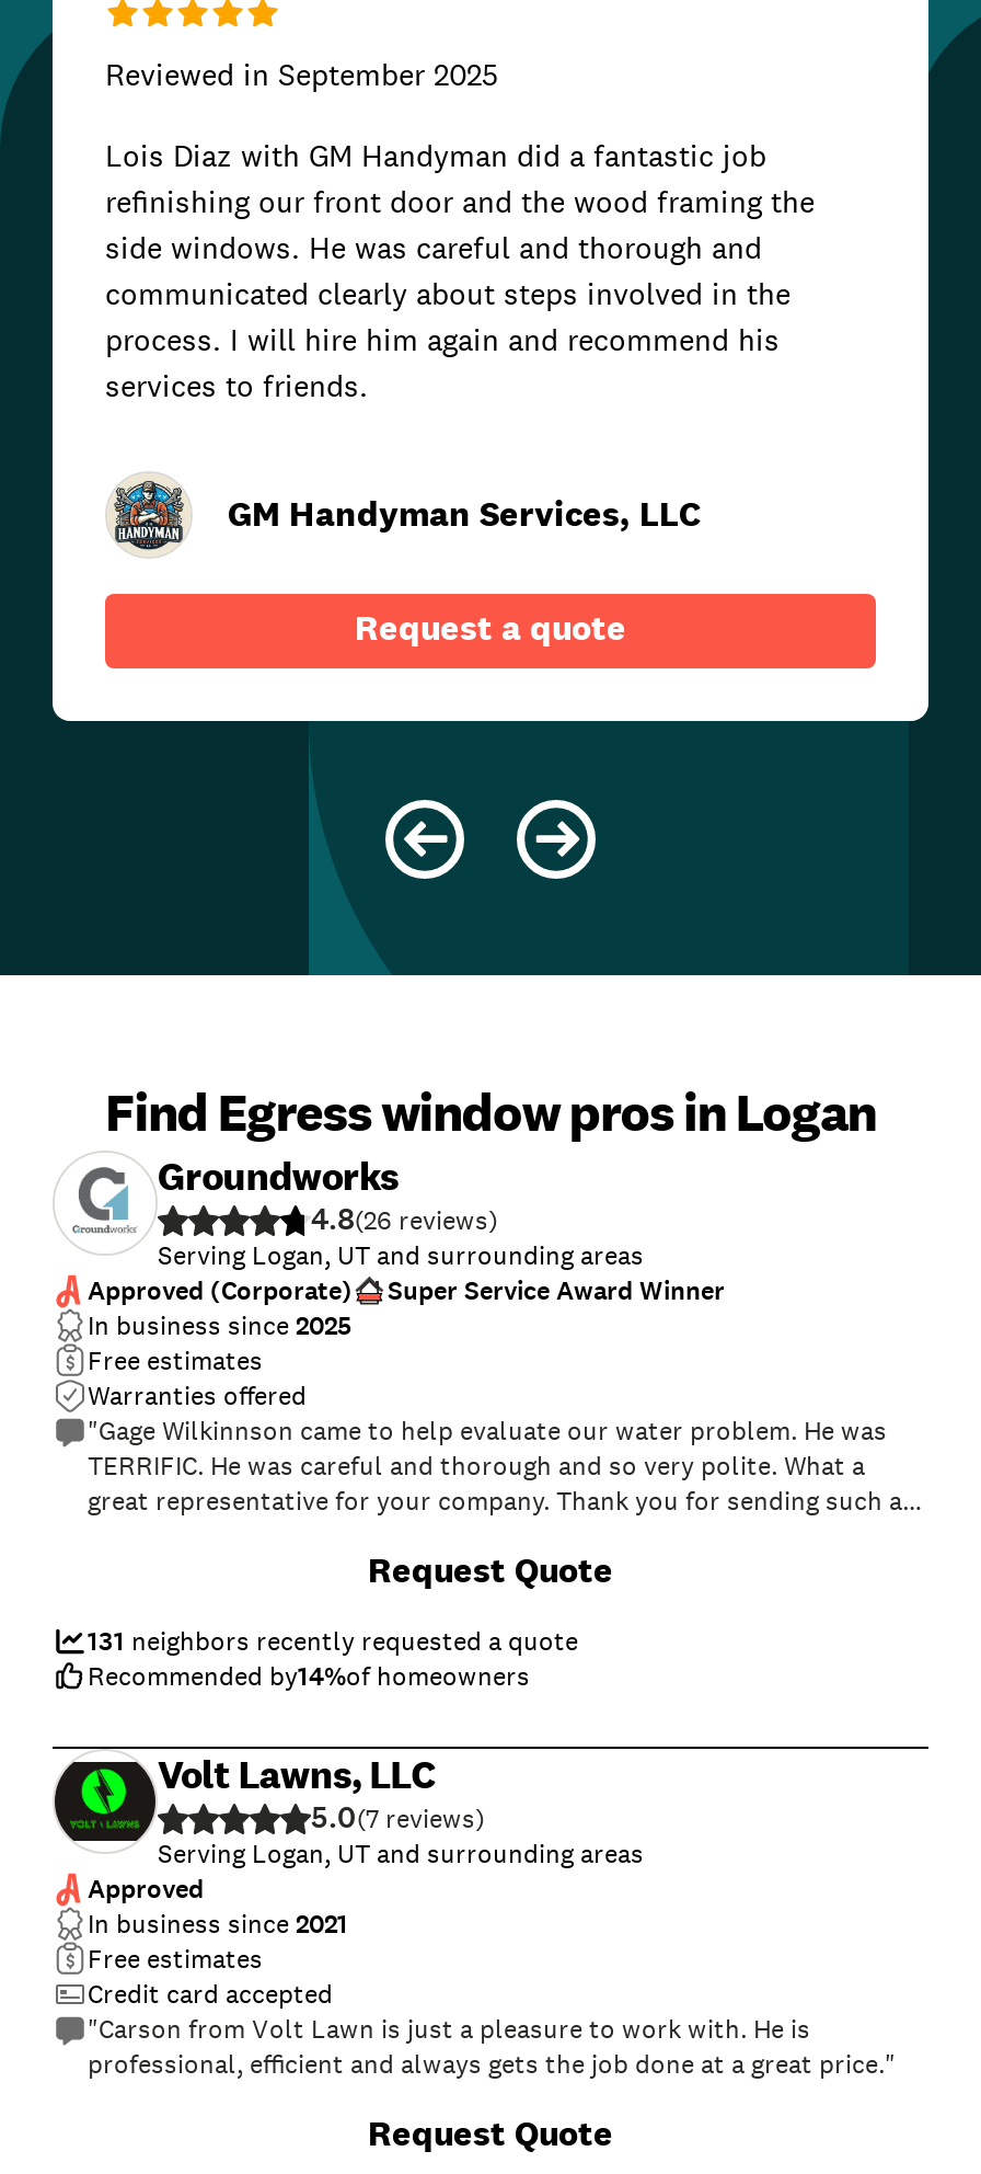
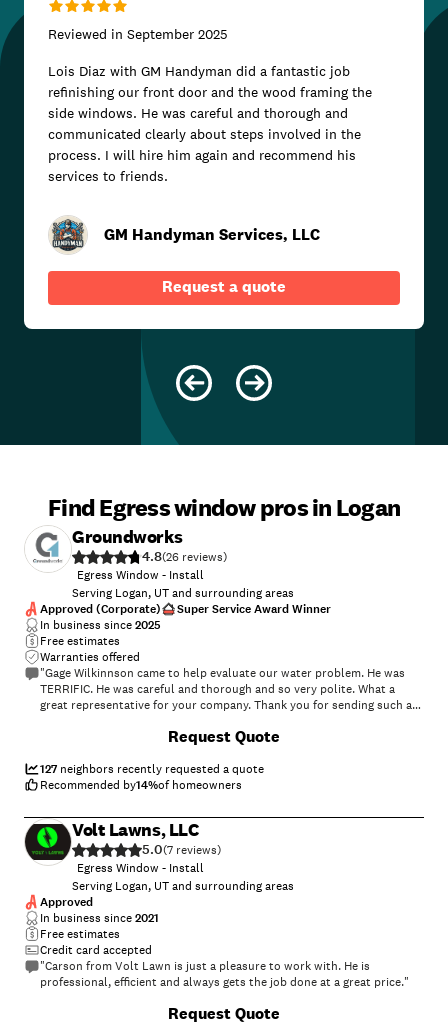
none -> [77,567,204,583] Egress Window - Install
[88,1624,578,1659] 131 neighbors recently requested a quote -> [40,761,264,777] 127 neighbors recently requested a quote
none -> [77,860,204,876] Egress Window - Install

